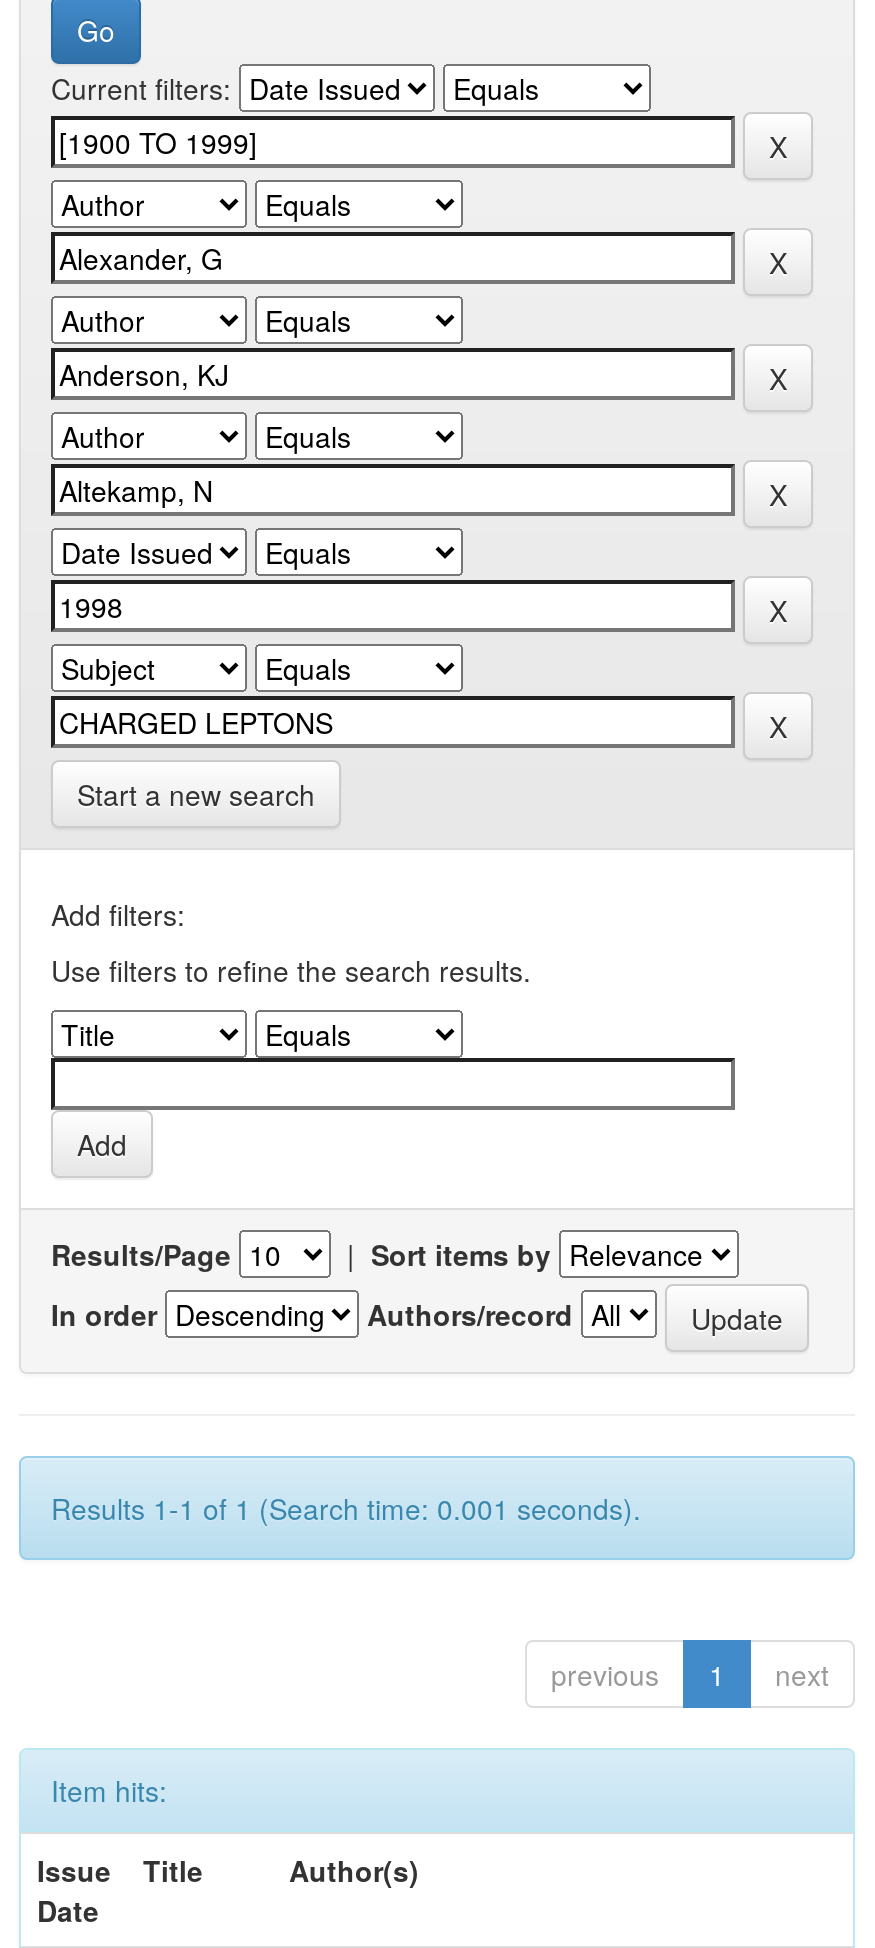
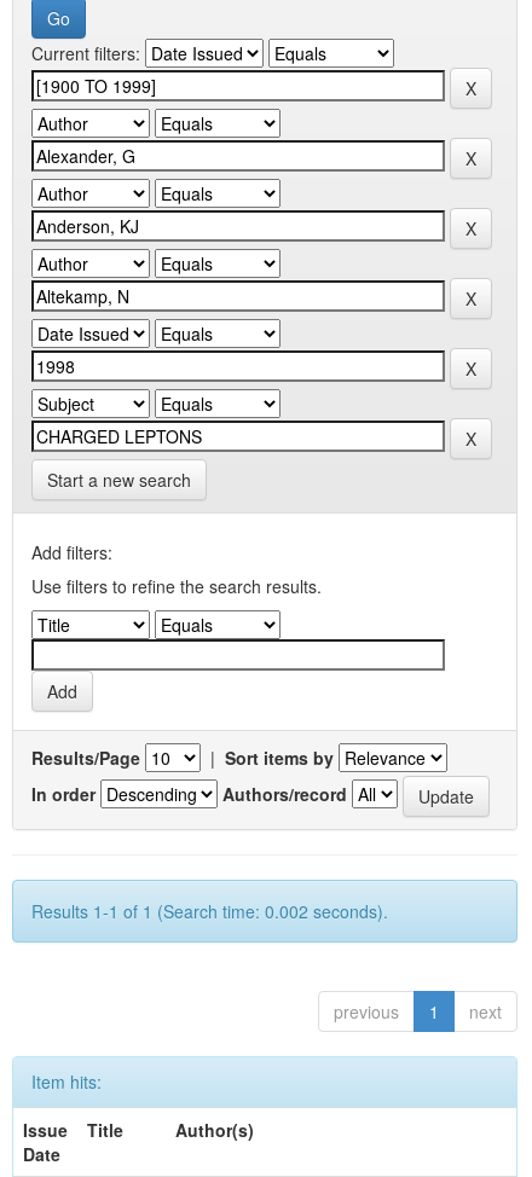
[51,1488,641,1528] Results 1-1 of 1 (Search time: 0.001 seconds). -> [31,899,388,923] Results 1-1 of 1 (Search time: 0.002 seconds).

